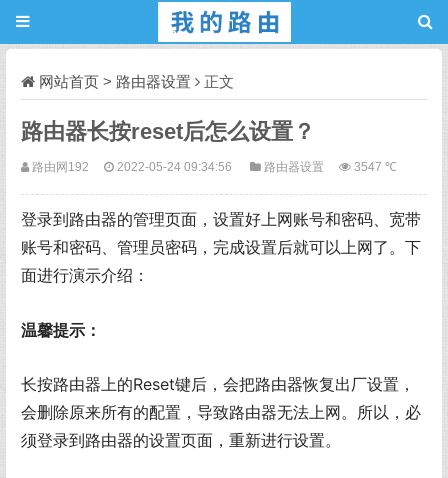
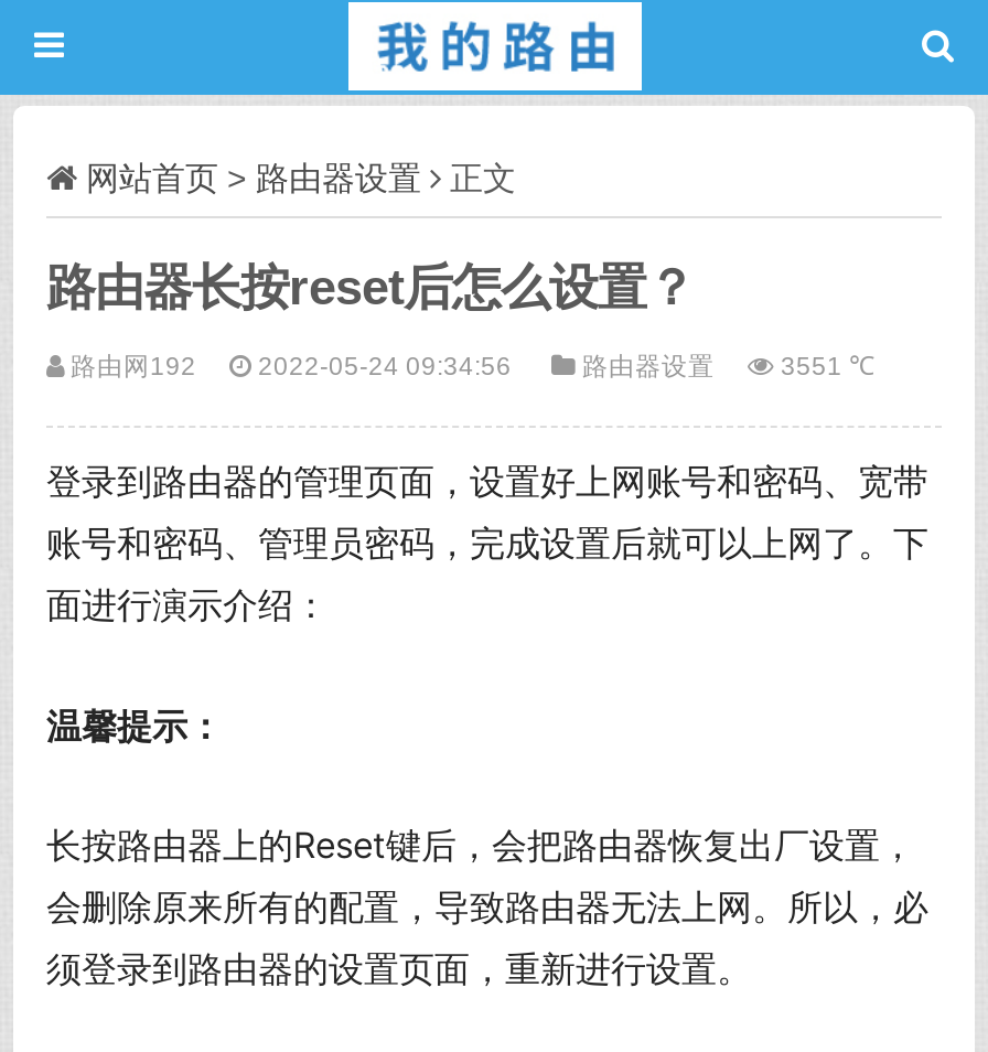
[351,160,397,173] 3547 ℃ -> [774,351,876,379] 3551 ℃

